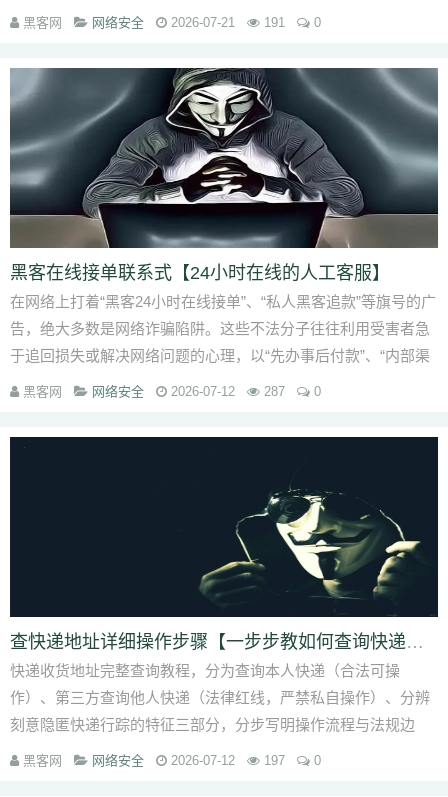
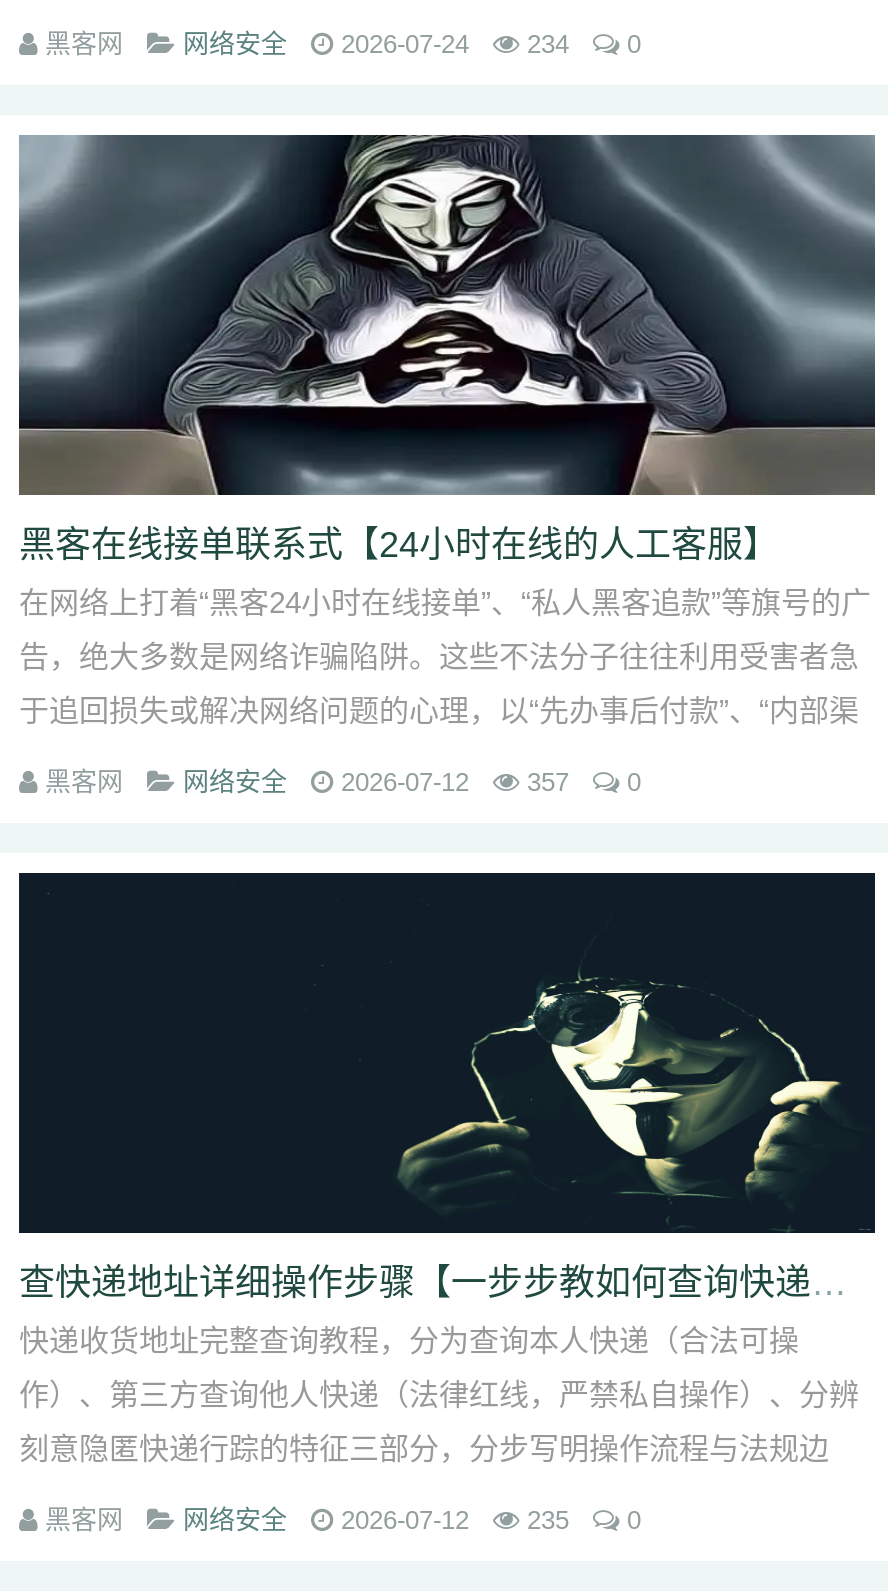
[171,15,235,30] 2026-07-21 -> [341,29,469,59] 2026-07-24
[264,15,285,30] 191 -> [527,29,569,59] 234
[264,384,285,399] 287 -> [527,767,569,797] 357
[264,753,285,768] 197 -> [527,1505,569,1535] 235

